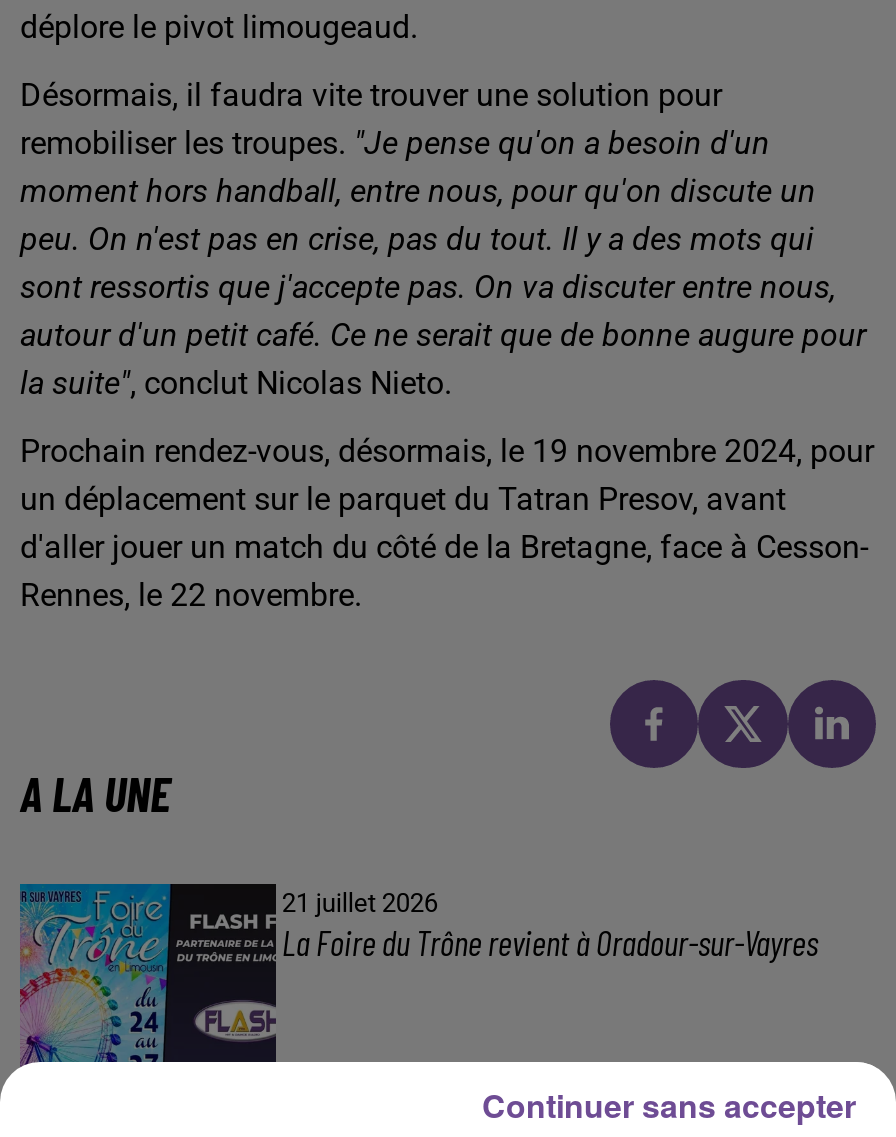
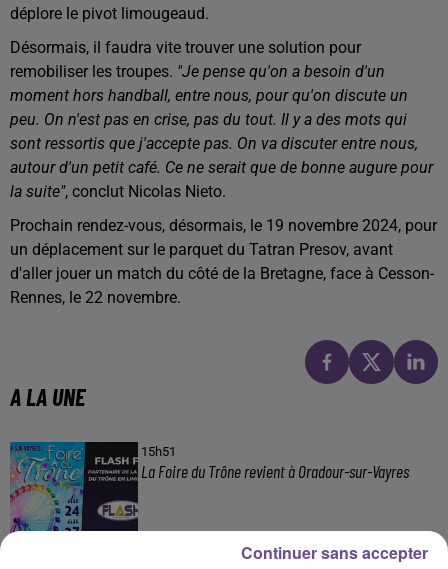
[282,888,438,918] 21 juillet 2026 -> [141,444,176,459] 15h51

